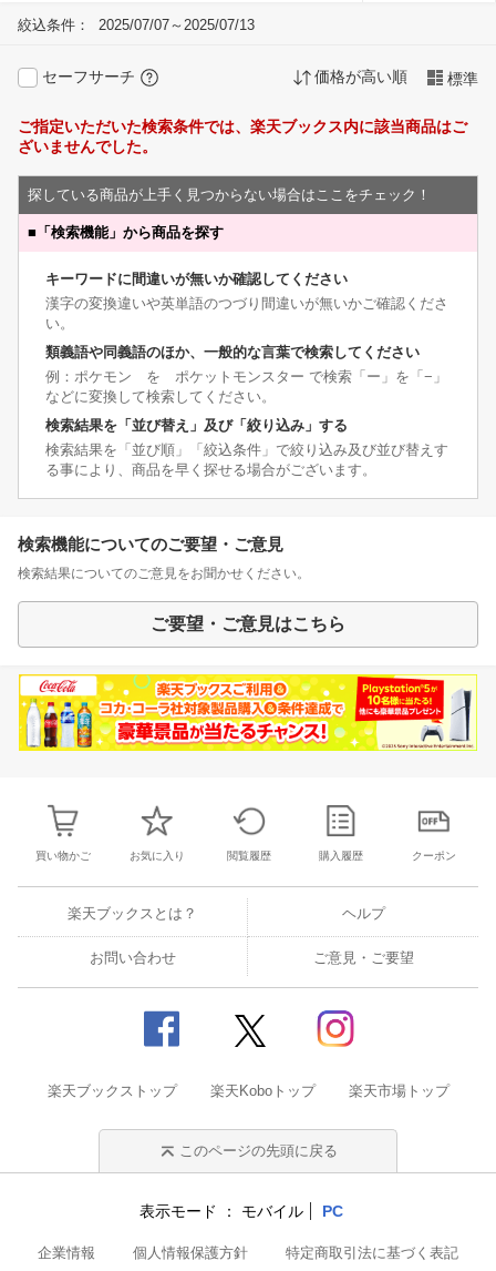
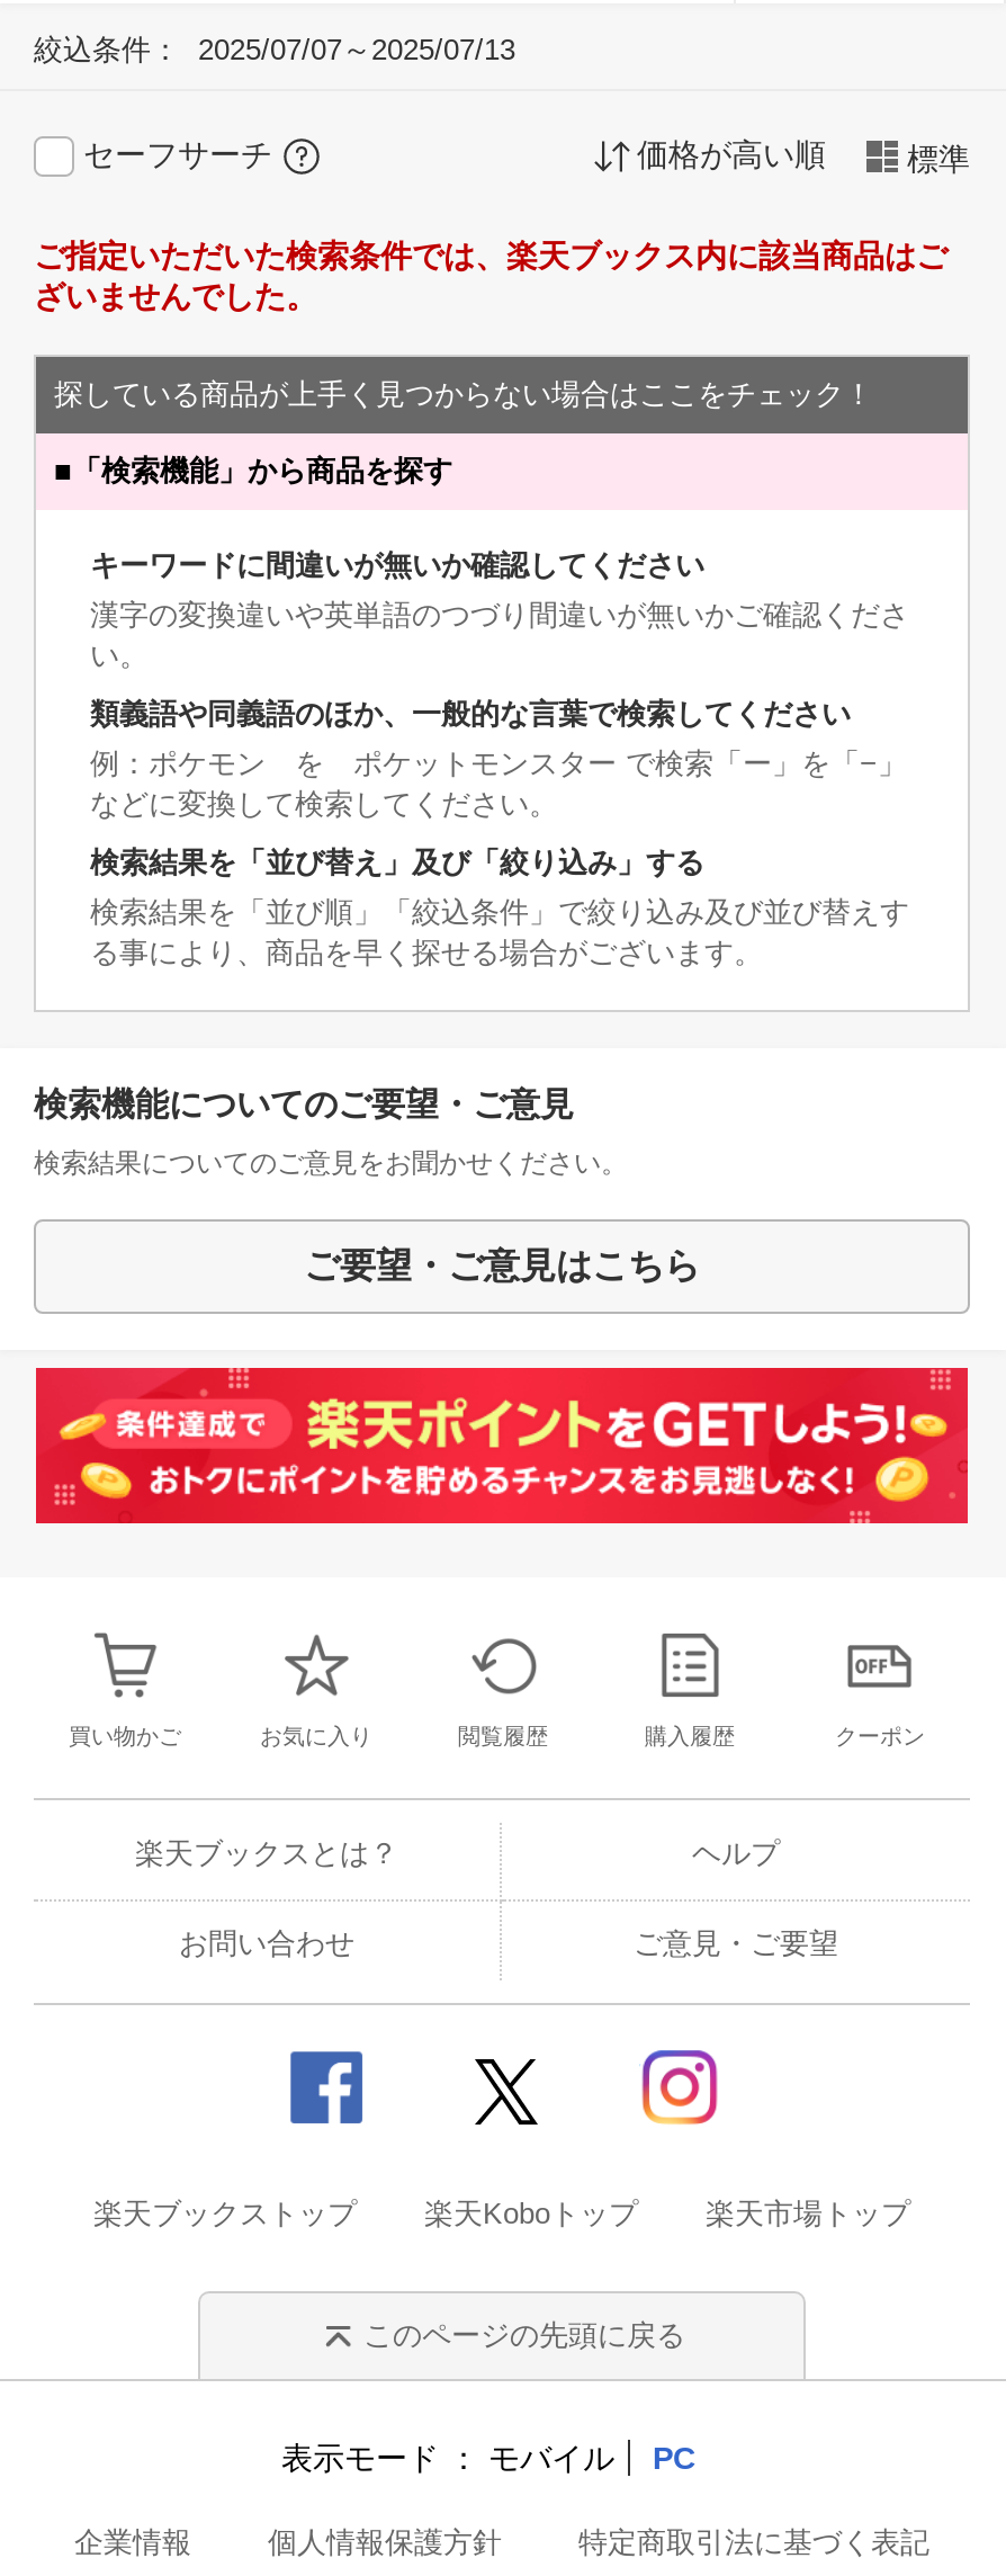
[18,673,478,752] [image] -> [34,1366,970,1526] [image]

